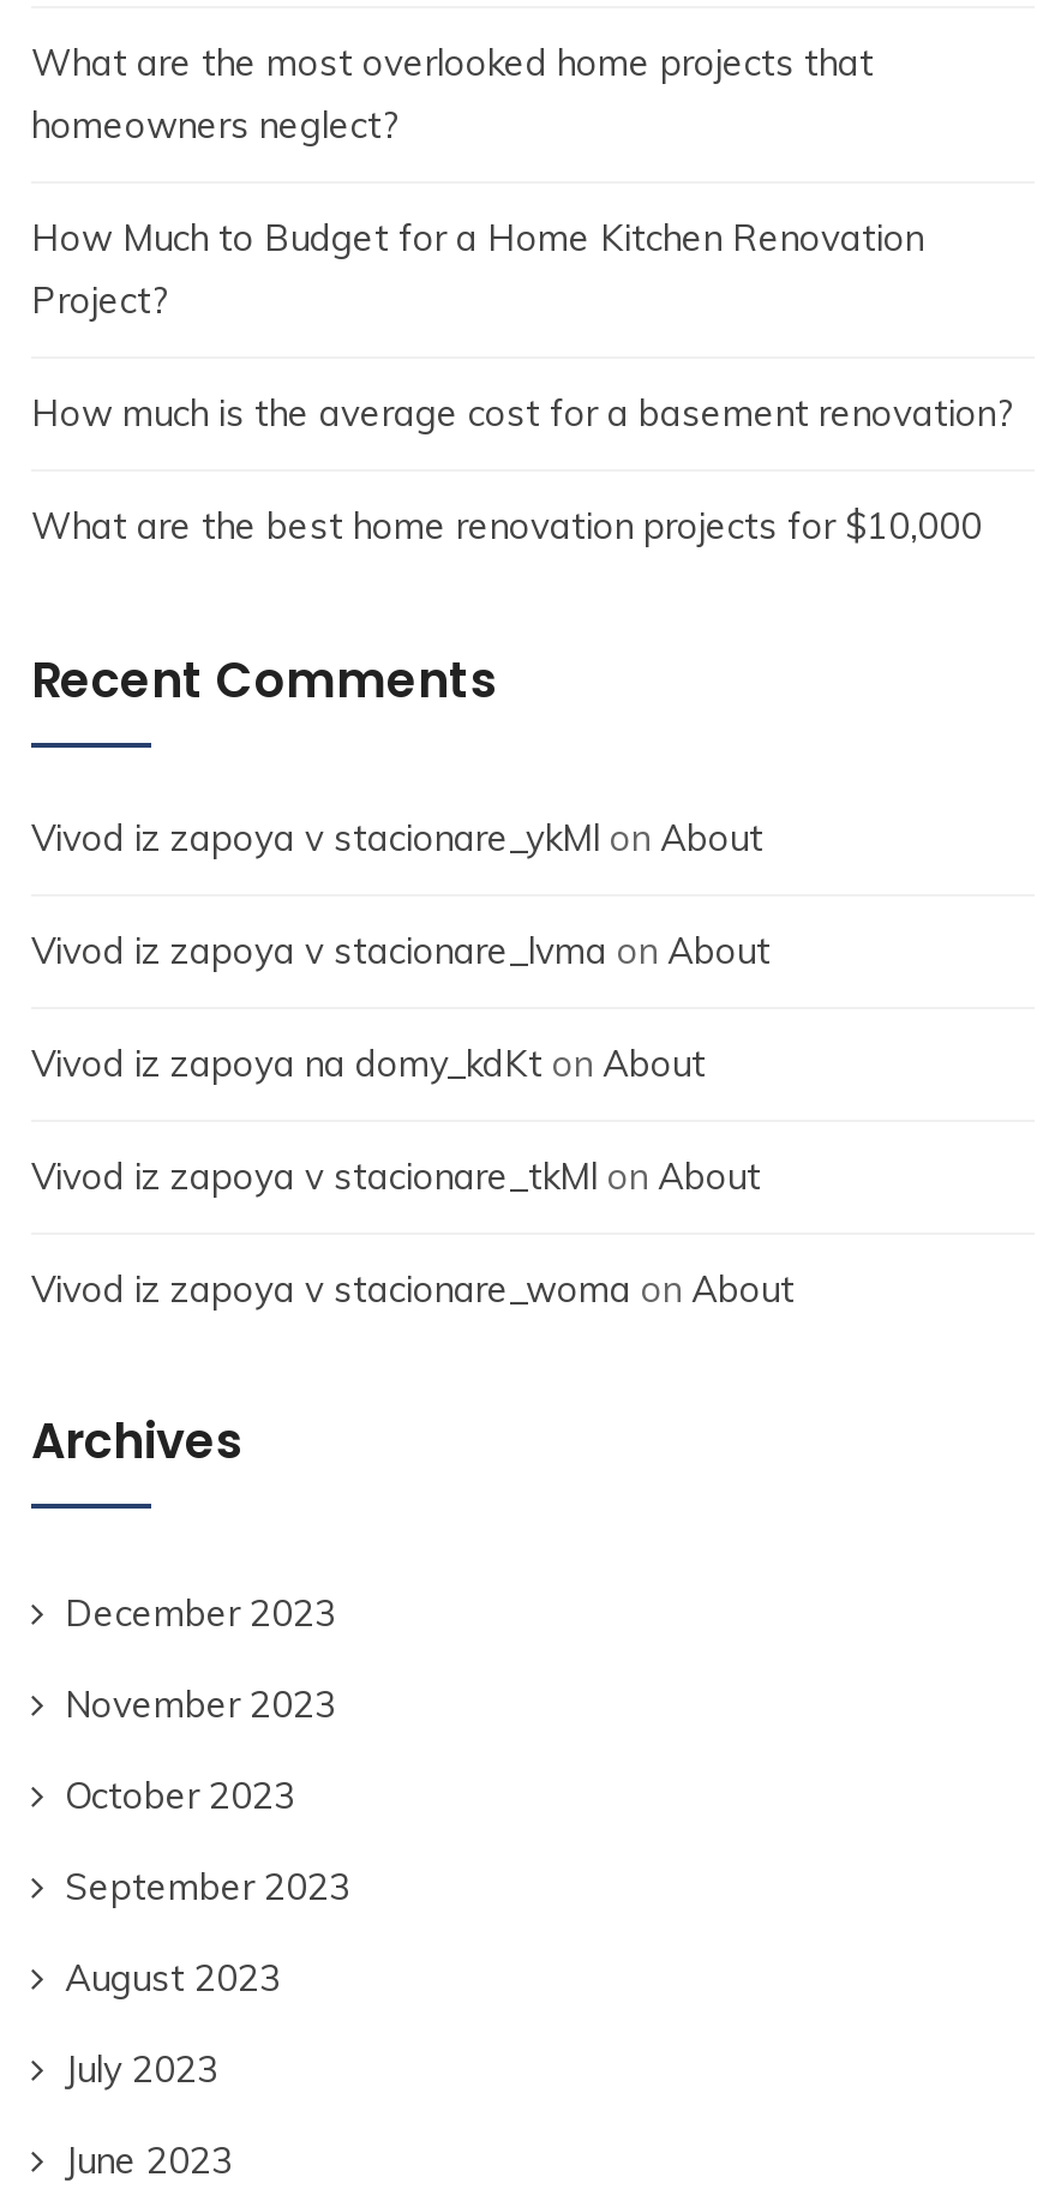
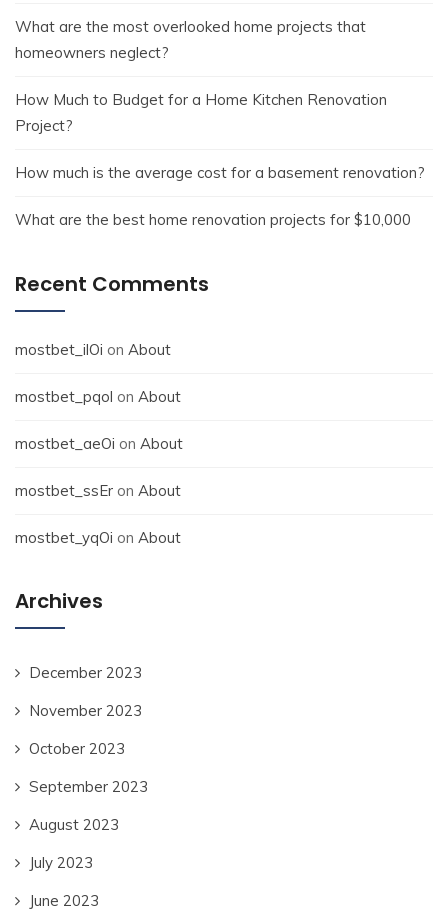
[31,814,763,860] Vivod iz zapoya v stacionare_ykMl on About -> [15,340,171,359] mostbet_ilOi on About
[31,927,771,973] Vivod iz zapoya v stacionare_lvma on About -> [15,387,181,406] mostbet_pqol on About
[31,1040,706,1085] Vivod iz zapoya na domy_kdKt on About -> [15,434,183,453] mostbet_aeOi on About
[31,1153,761,1198] Vivod iz zapoya v stacionare_tkMl on About -> [15,481,181,500] mostbet_ssEr on About
[31,1265,795,1311] Vivod iz zapoya v stacionare_woma on About -> [15,528,181,547] mostbet_yqOi on About

